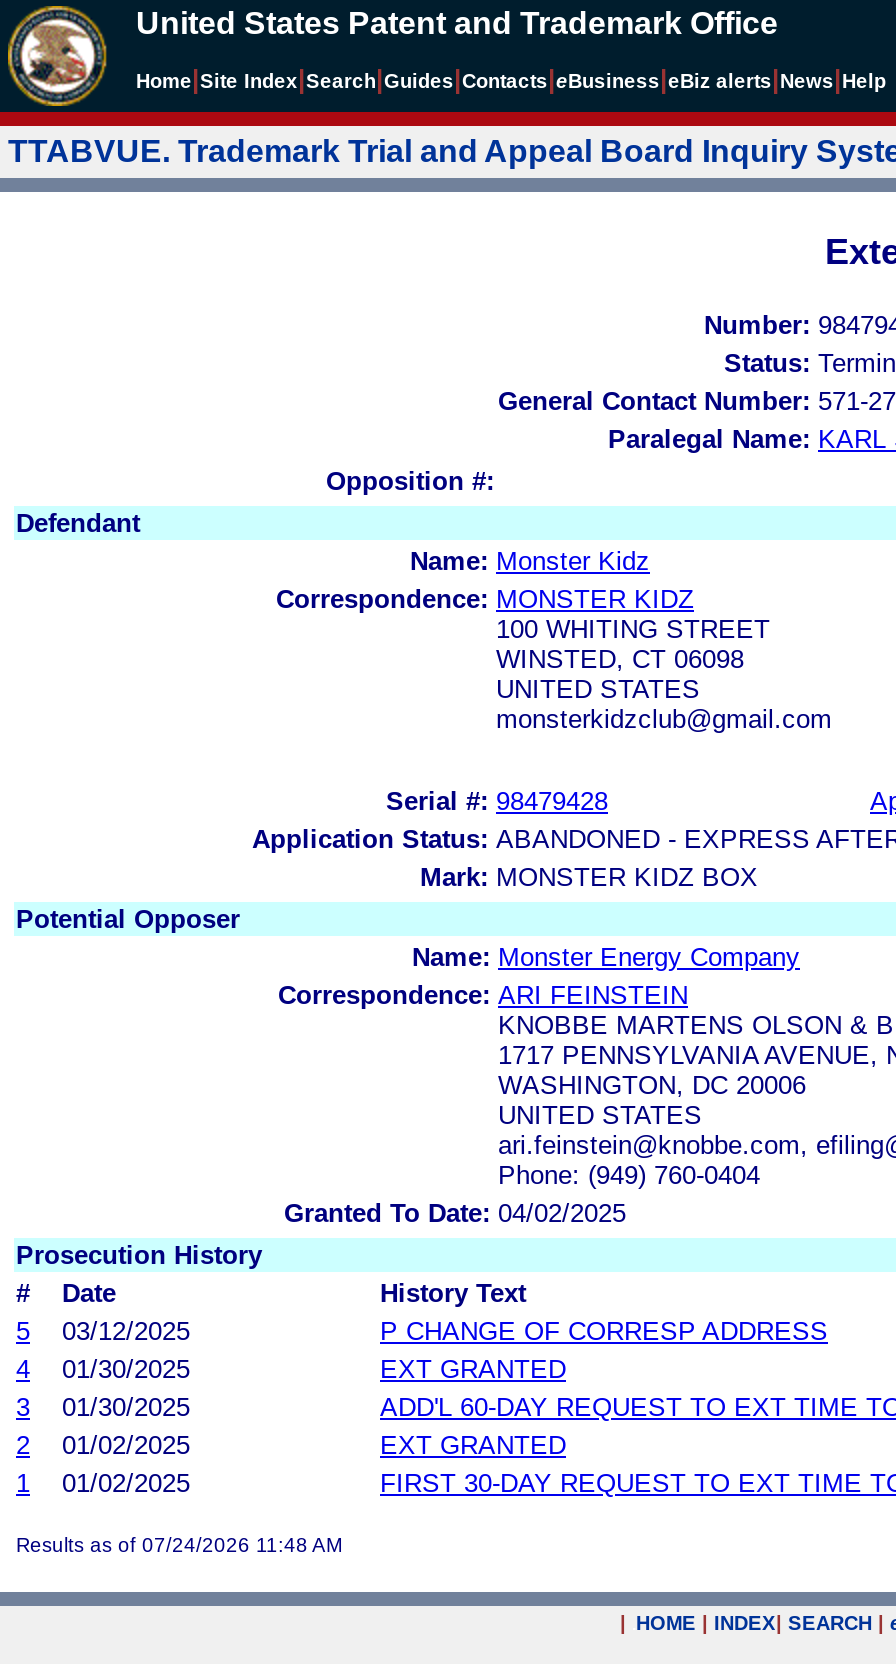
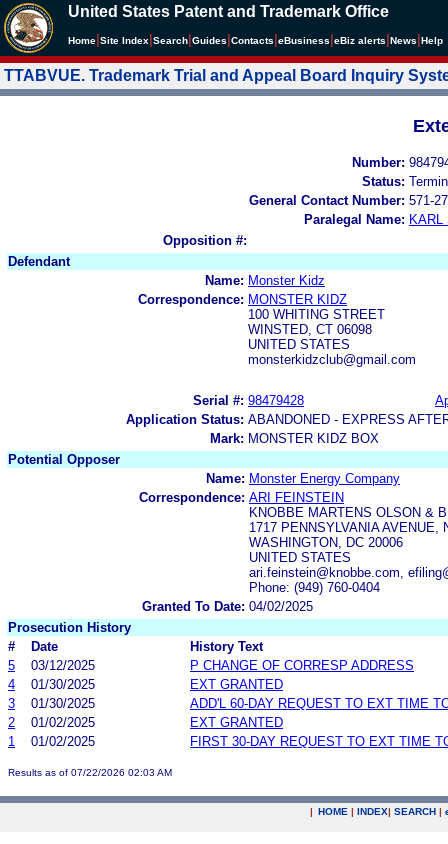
[16,1534,342,1556] Results as of 07/24/2026 11:48 AM -> [8,767,172,778] Results as of 07/22/2026 02:03 AM

